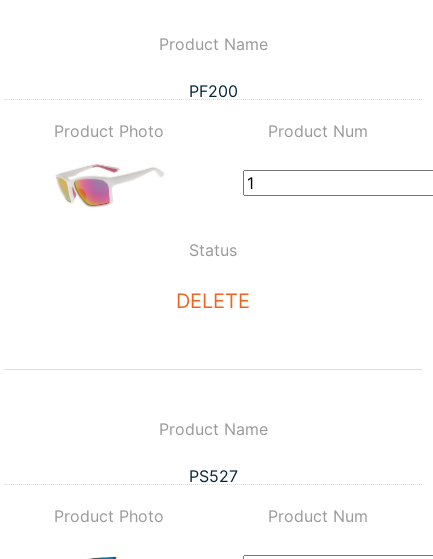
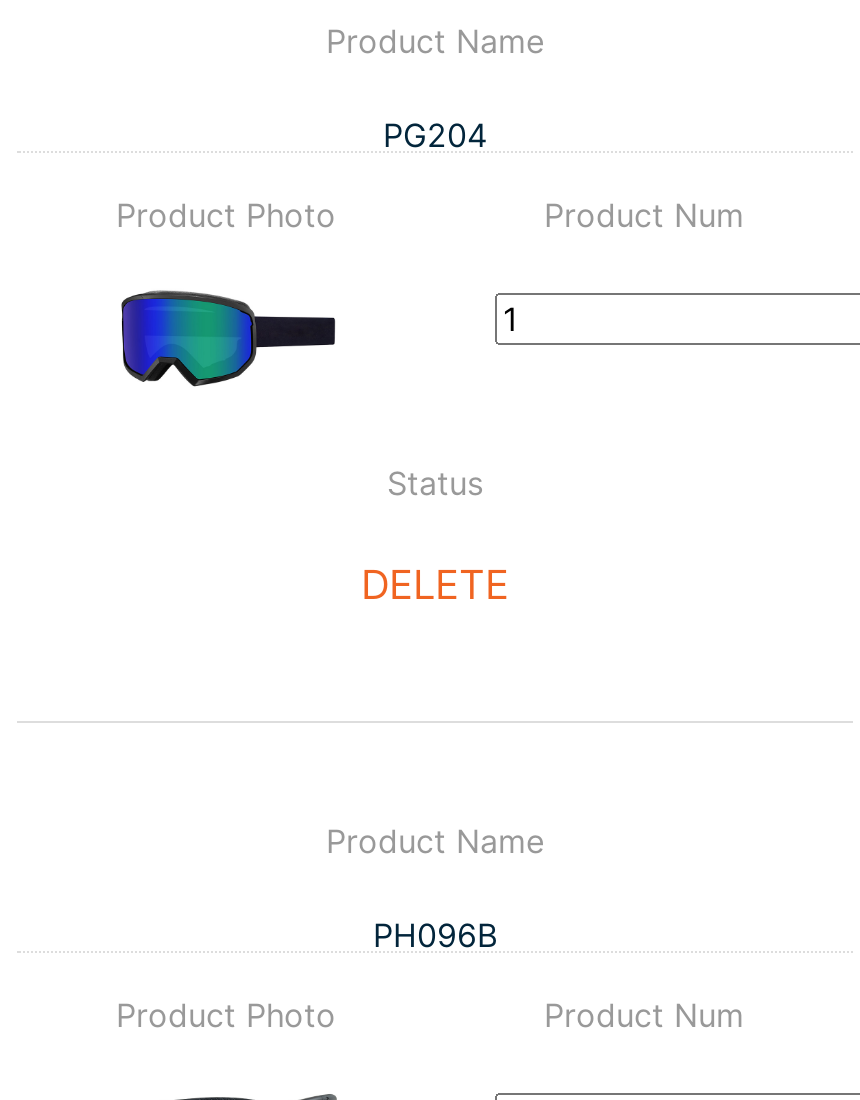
[188,81,237,101] PF200 -> [383,115,487,155] PG204
[55,163,163,208] [image] -> [119,291,337,389] [image]
[188,466,237,486] PS527 -> [373,915,497,955] PH096B

